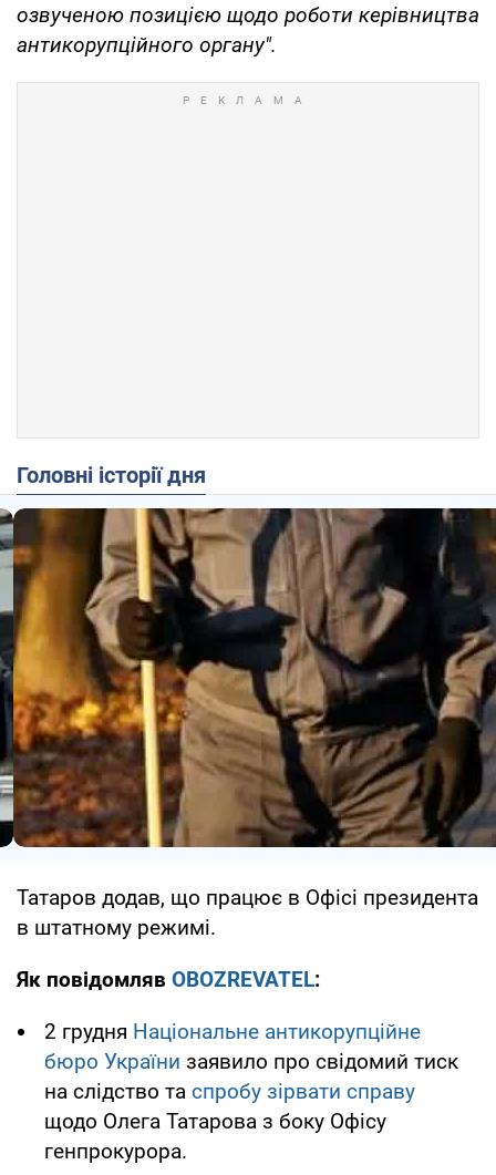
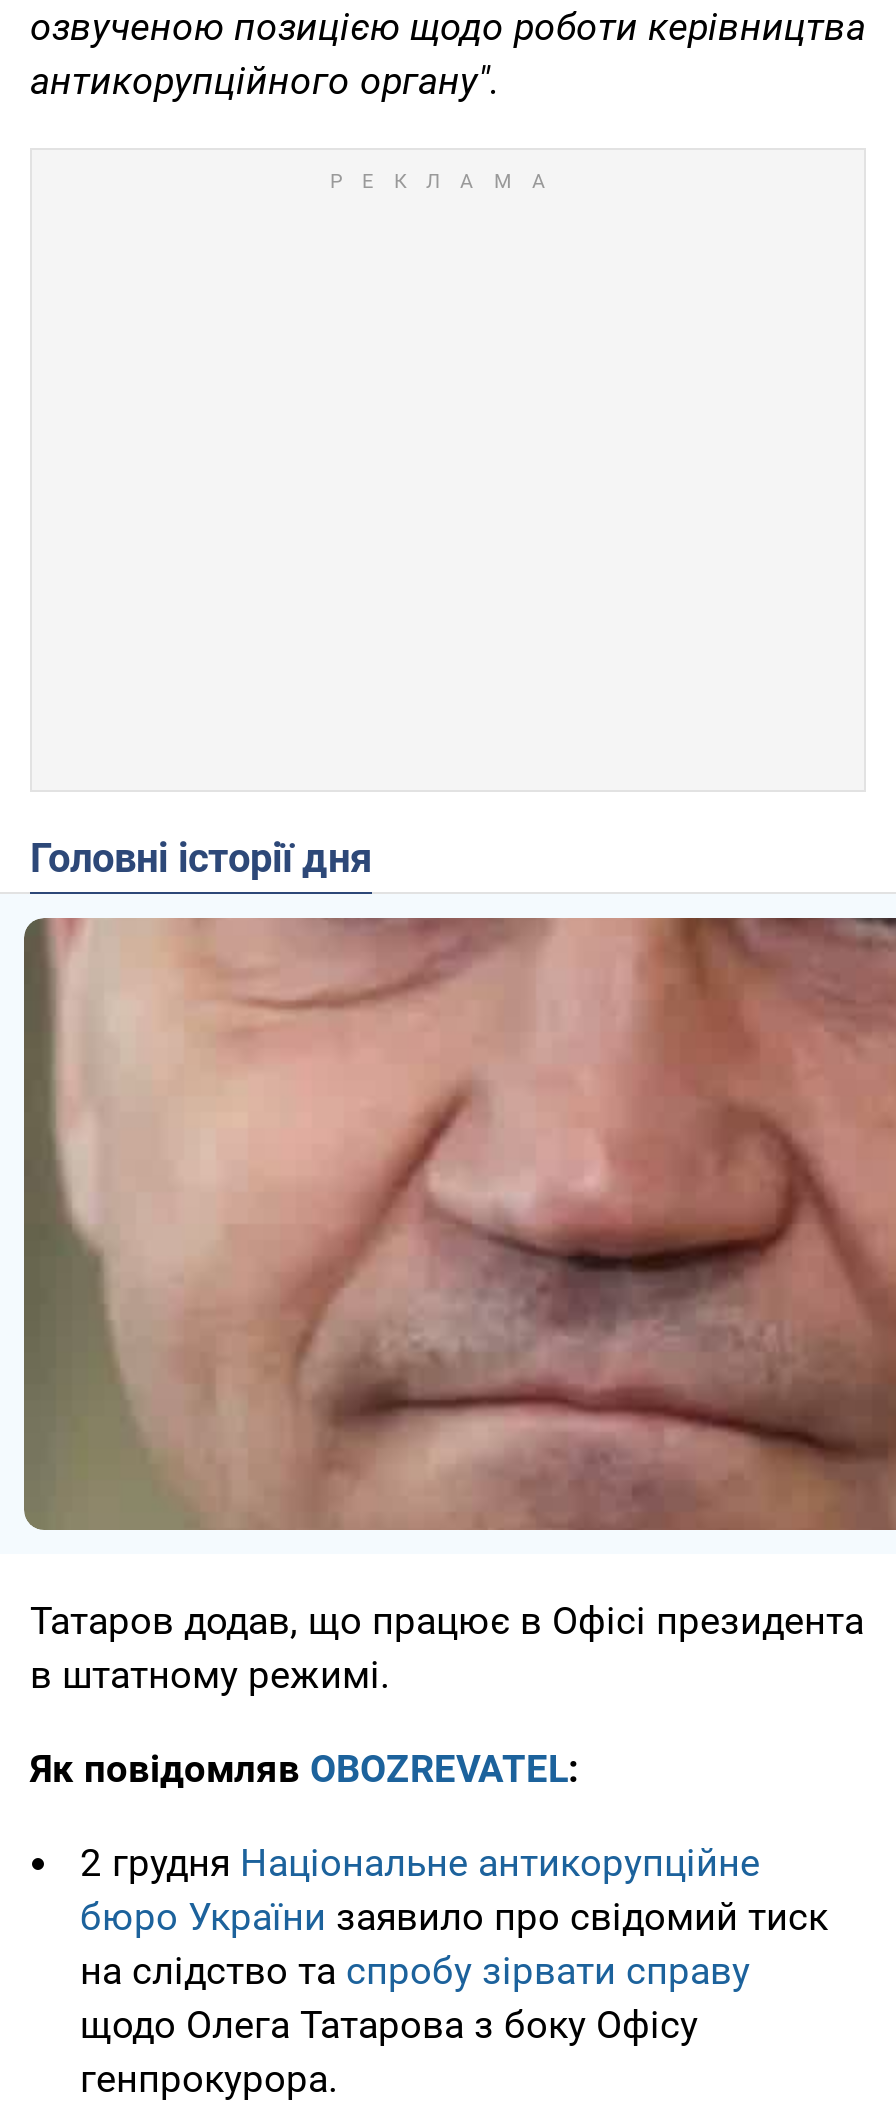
[3,507,493,848] [image] -> [6,916,890,1532] [image]

